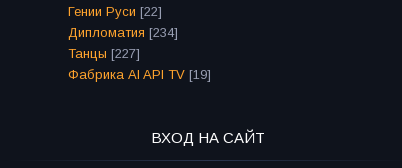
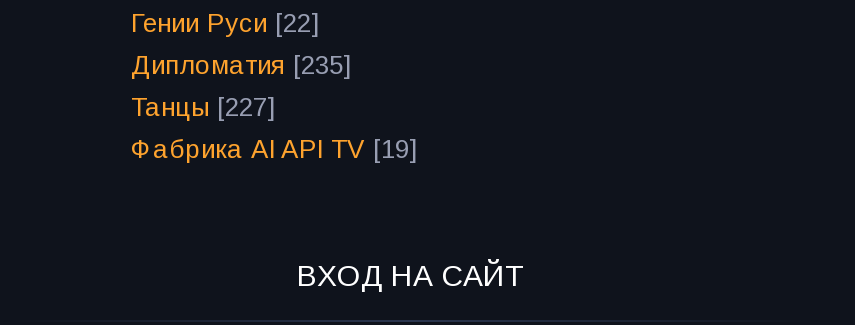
[68,25,178,40] Дипломатия [234] -> [131,50,351,80] Дипломатия [235]

